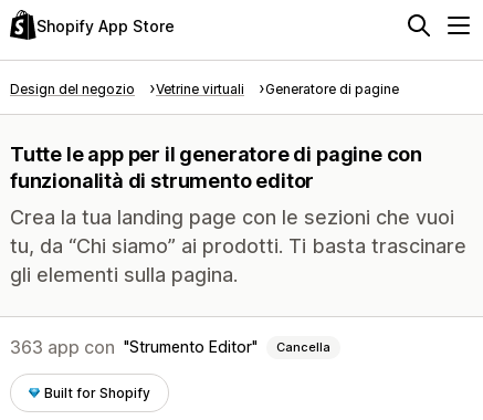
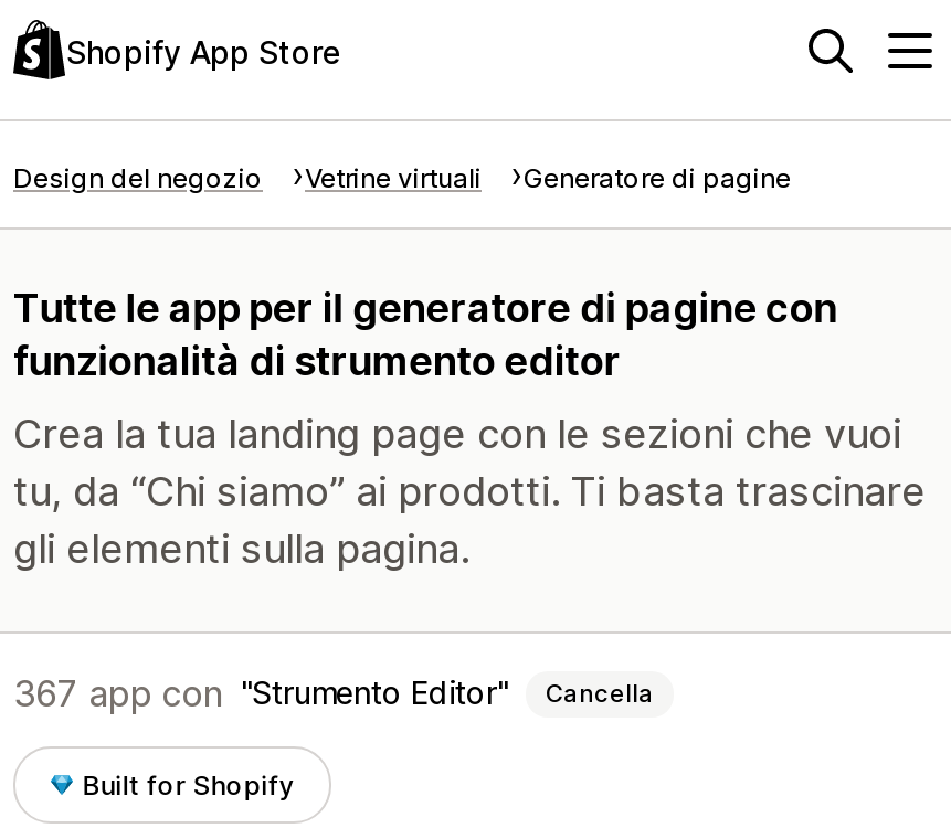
[10,336,330,358] 363 app con Strumento Editor Cancella -> [13,671,654,715] 367 app con Strumento Editor Cancella

